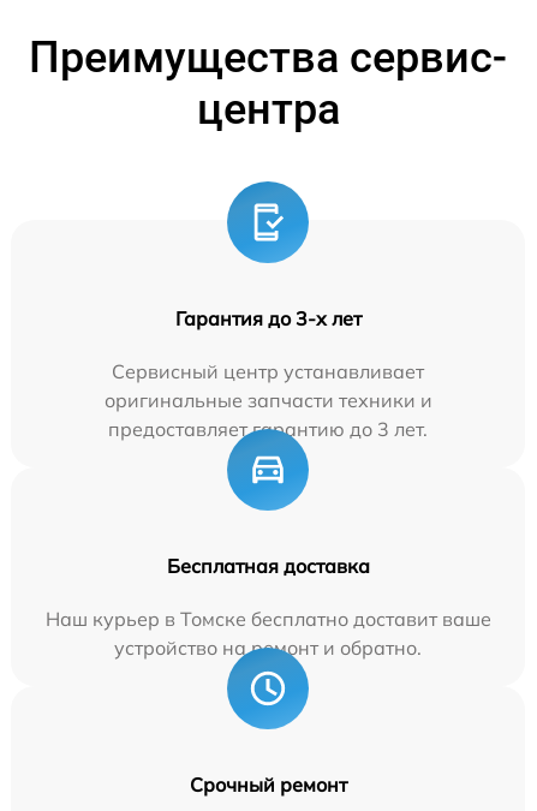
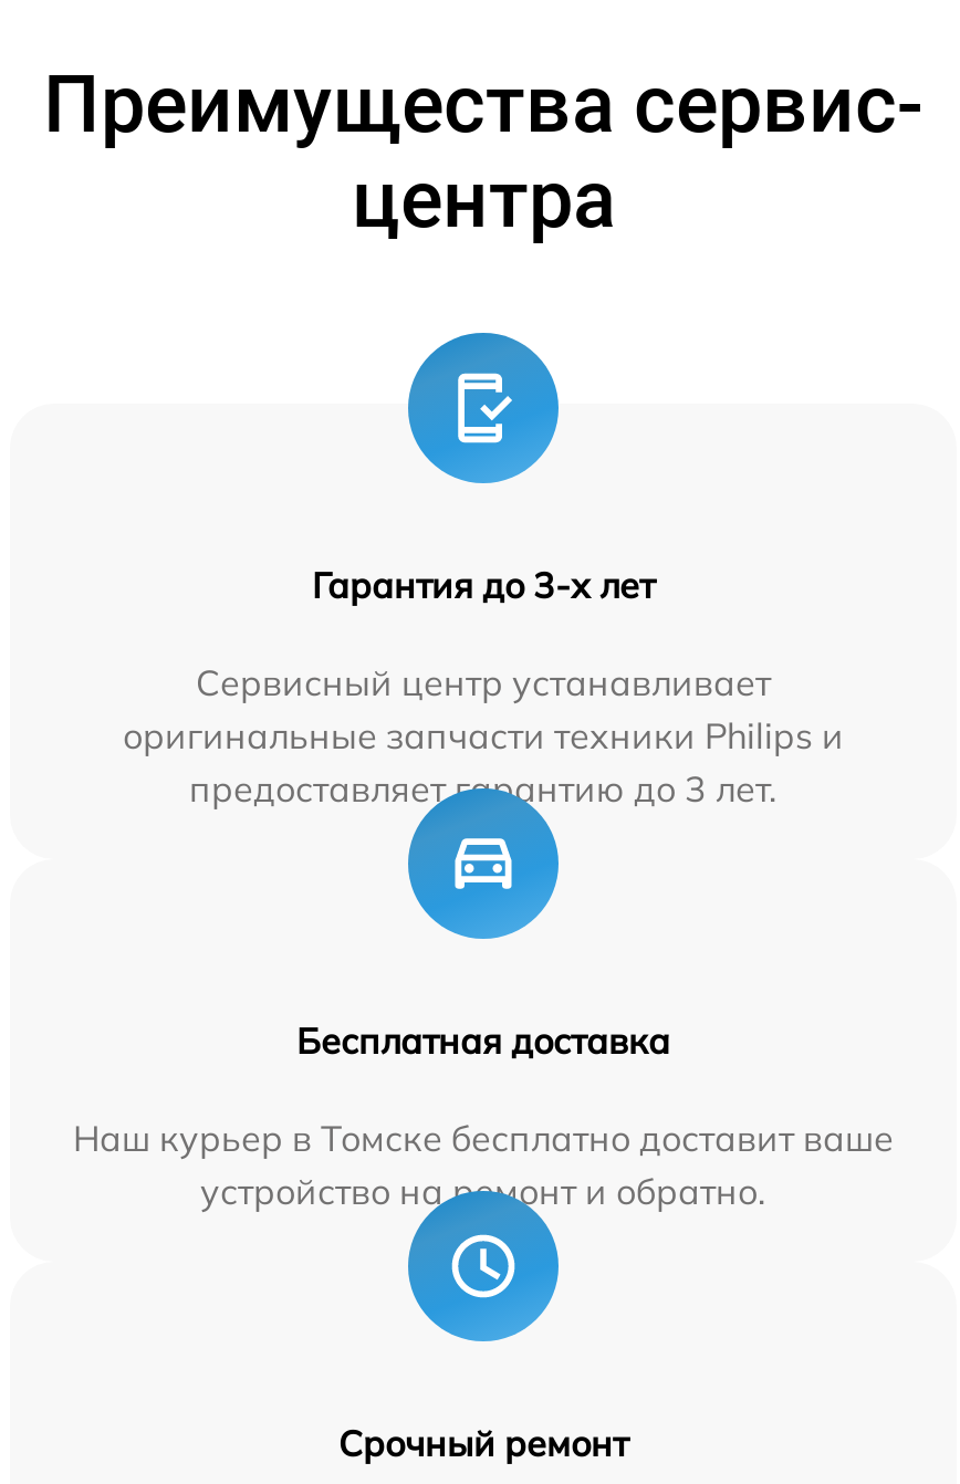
[104,388,432,412] оригинальные запчасти техники и -> [123,713,844,758] оригинальные запчасти техники Philips и

